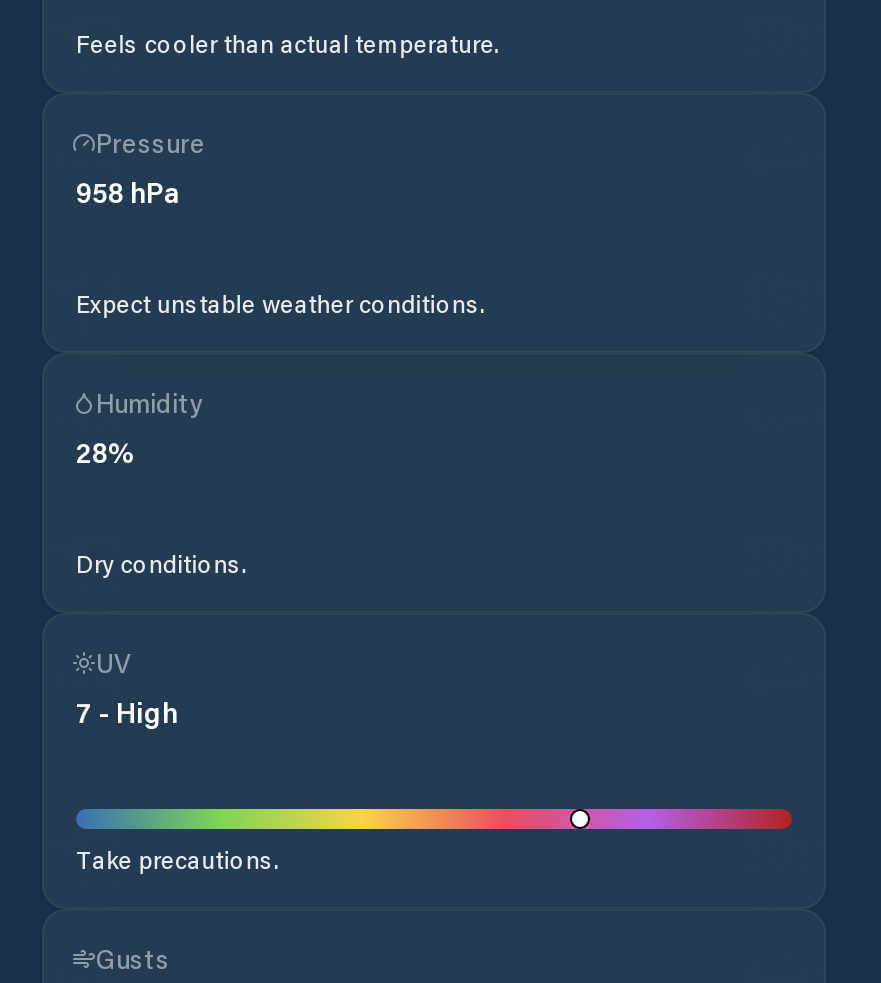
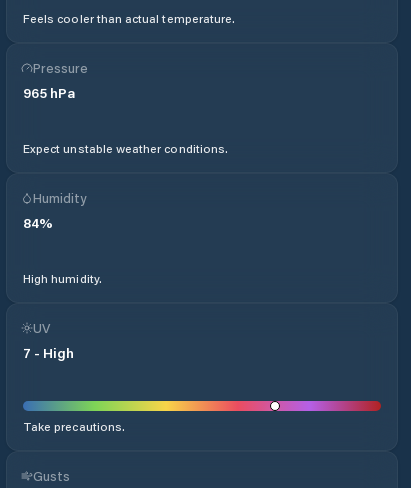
[76,173,180,211] 958 hPa -> [23,83,75,102] 965 hPa
[76,433,136,471] 28% -> [23,213,53,232] 84%
[76,547,248,579] Dry conditions. -> [23,270,102,286] High humidity.

